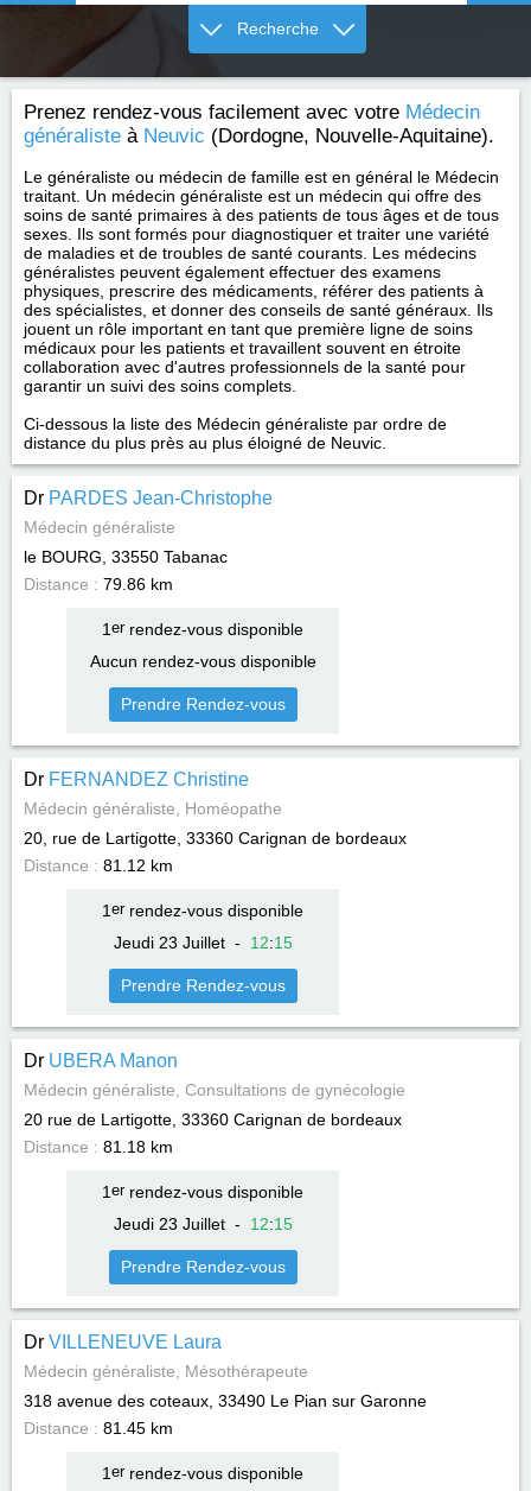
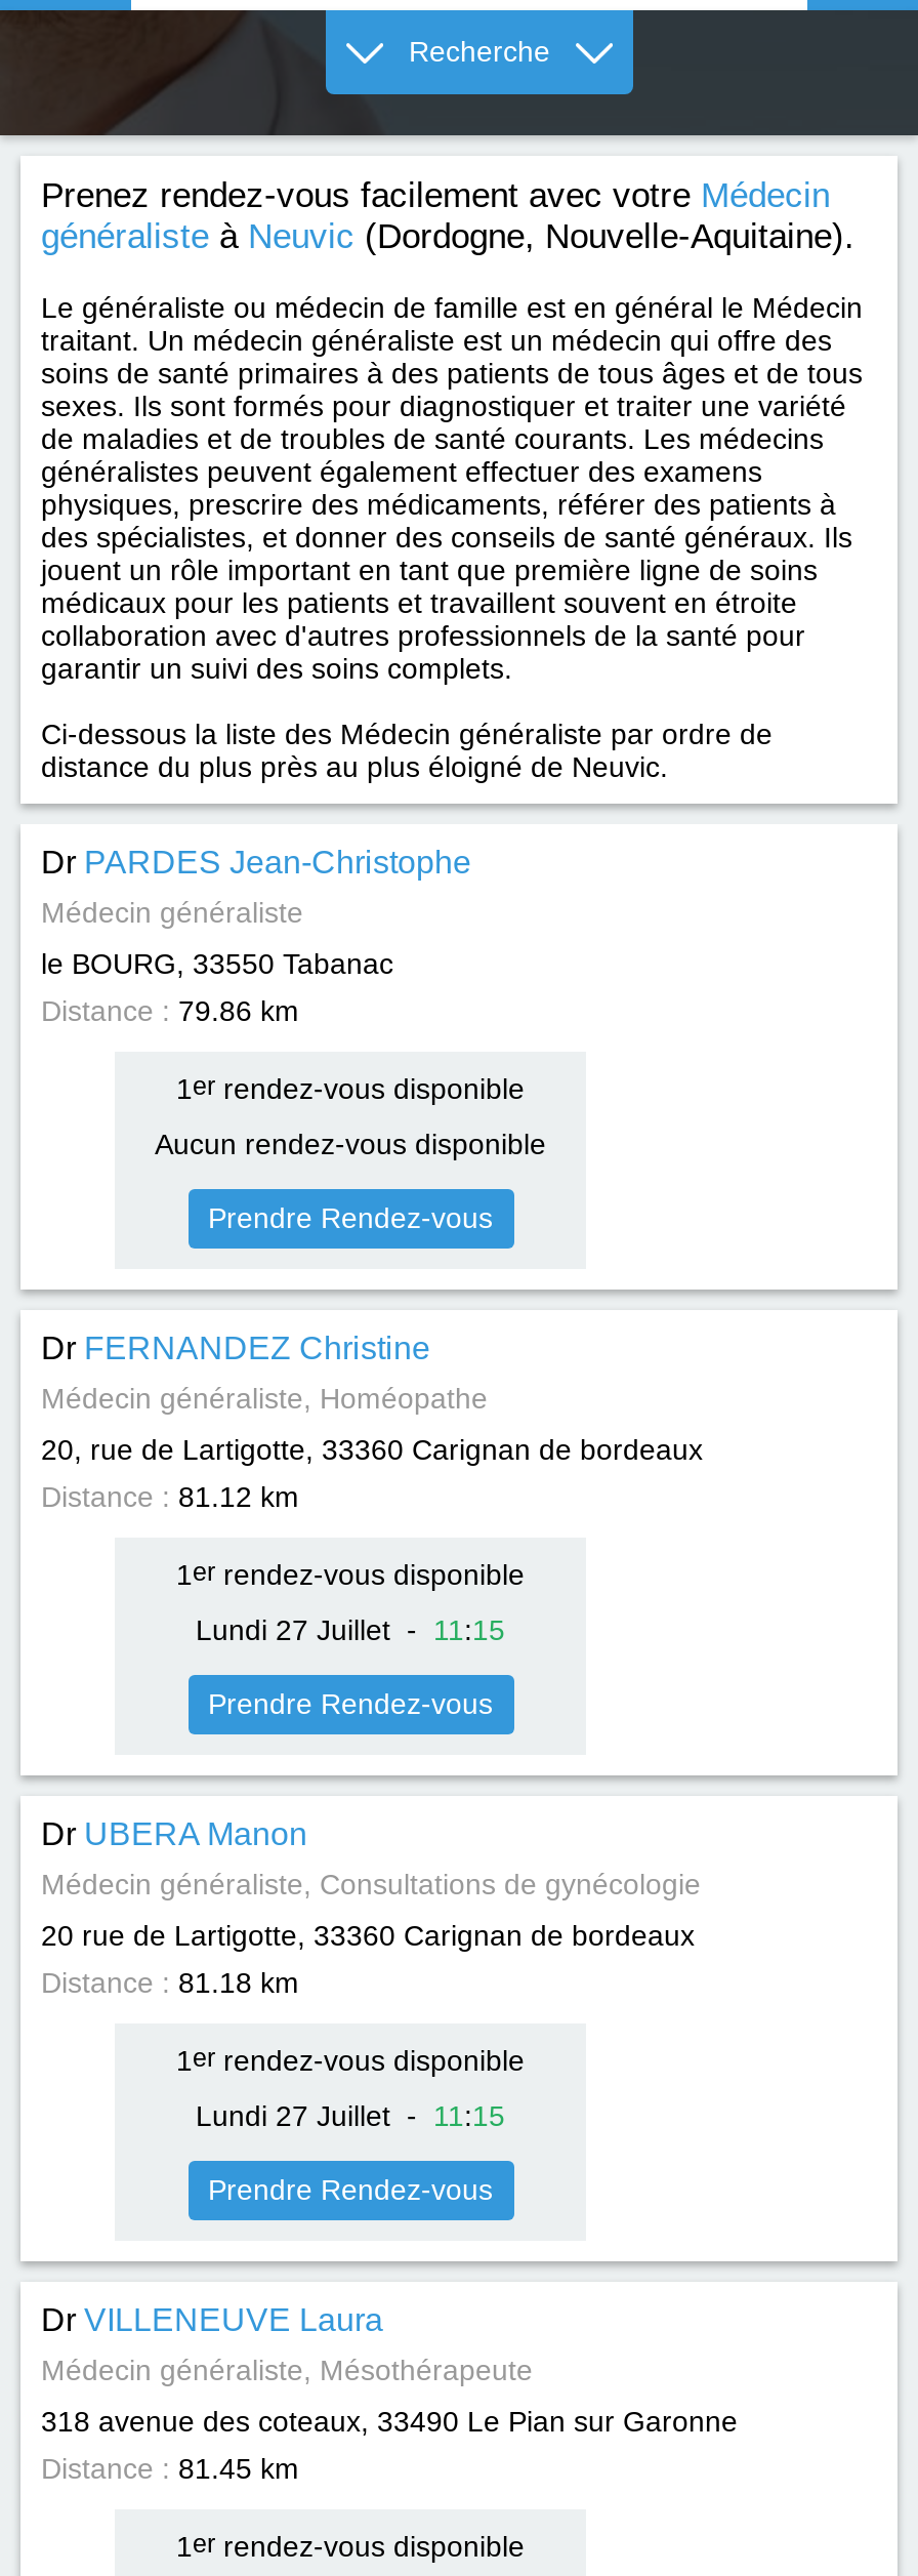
[113,933,292,952] Jeudi 23 Juillet - 12:15 -> [196,1613,505,1646] Lundi 27 Juillet - 11:15
[113,1214,292,1233] Jeudi 23 Juillet - 12:15 -> [196,2099,505,2132] Lundi 27 Juillet - 11:15

